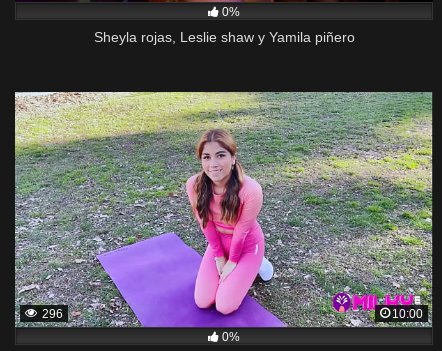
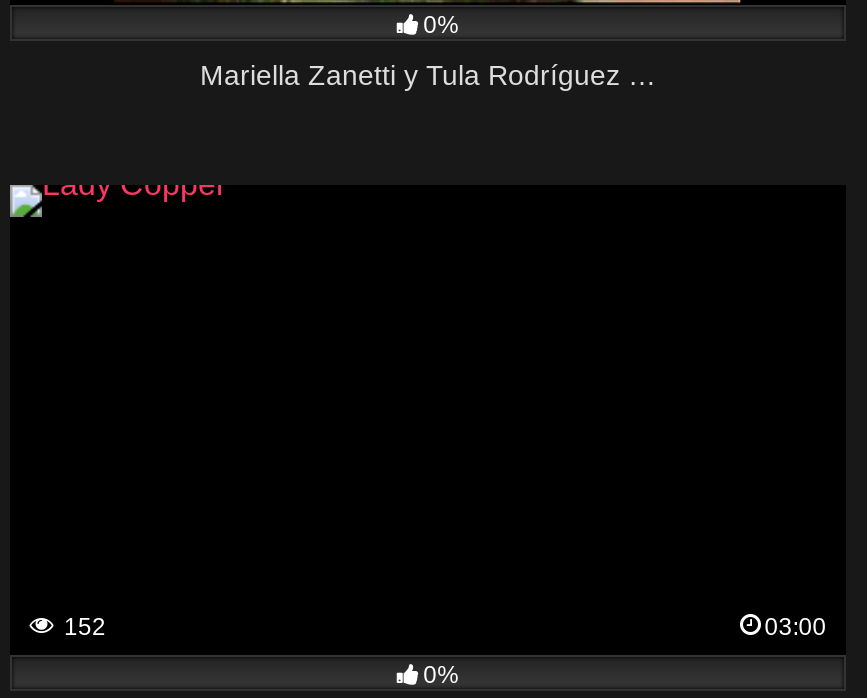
[93,29,354,45] Sheyla rojas, Leslie shaw y Yamila piñero -> [200,58,656,90] Mariella Zanetti y Tula Rodríguez …
[14,91,433,328] [image] -> none
[39,307,423,321] 296 | 10:00 -> [58,614,826,642] 152 | 03:00

